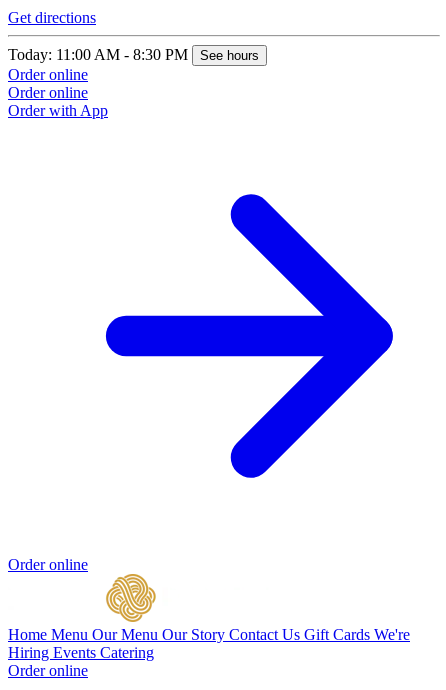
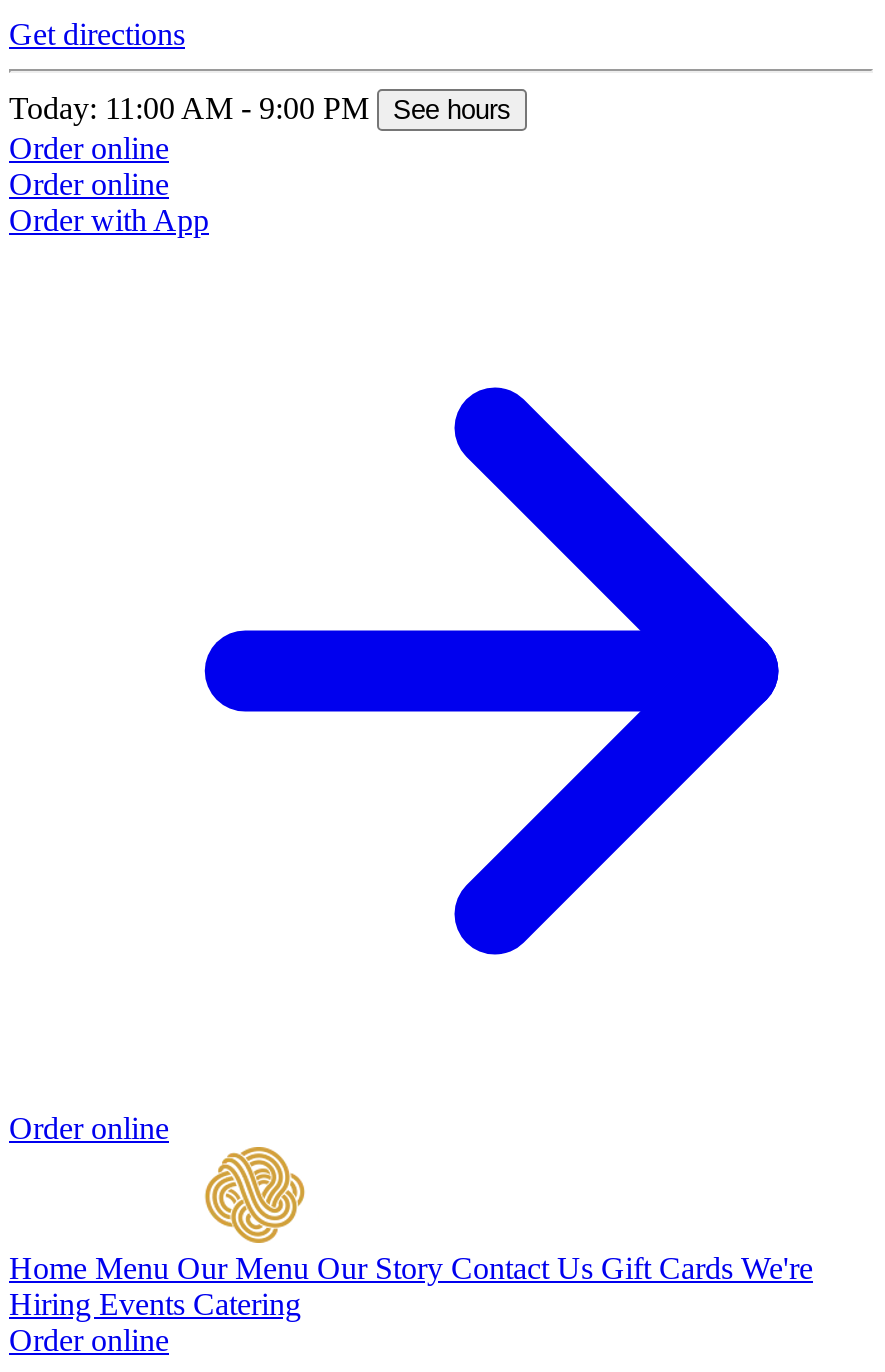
[8,46,259,63] Today: 11:00 AM - 8:30 PM See hours -> [9,91,511,125] Today: 11:00 AM - 9:00 PM See hours

